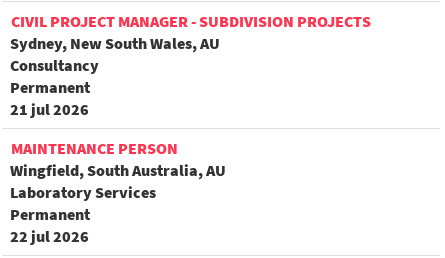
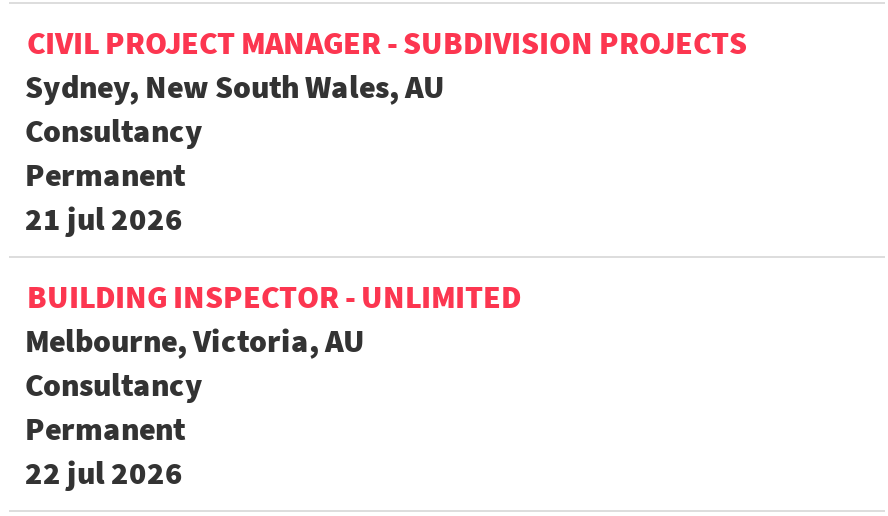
[10,138,226,202] MAINTENANCE PERSON | Wingfield, South Australia, AU | Laboratory Services -> [25,276,521,404] BUILDING INSPECTOR - UNLIMITED | Melbourne, Victoria, AU | Consultancy

